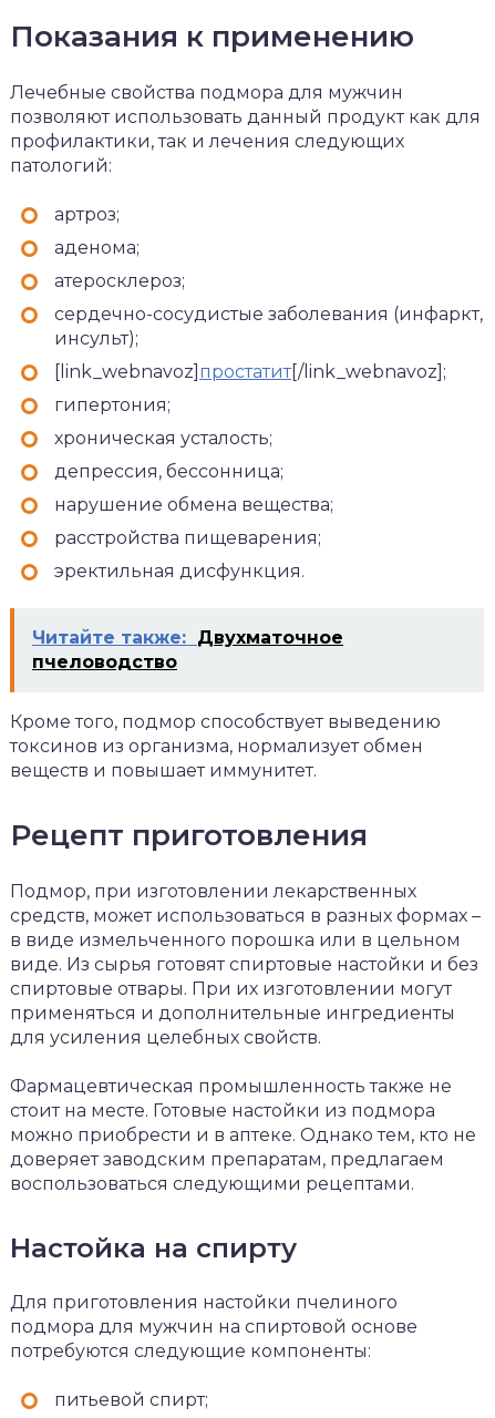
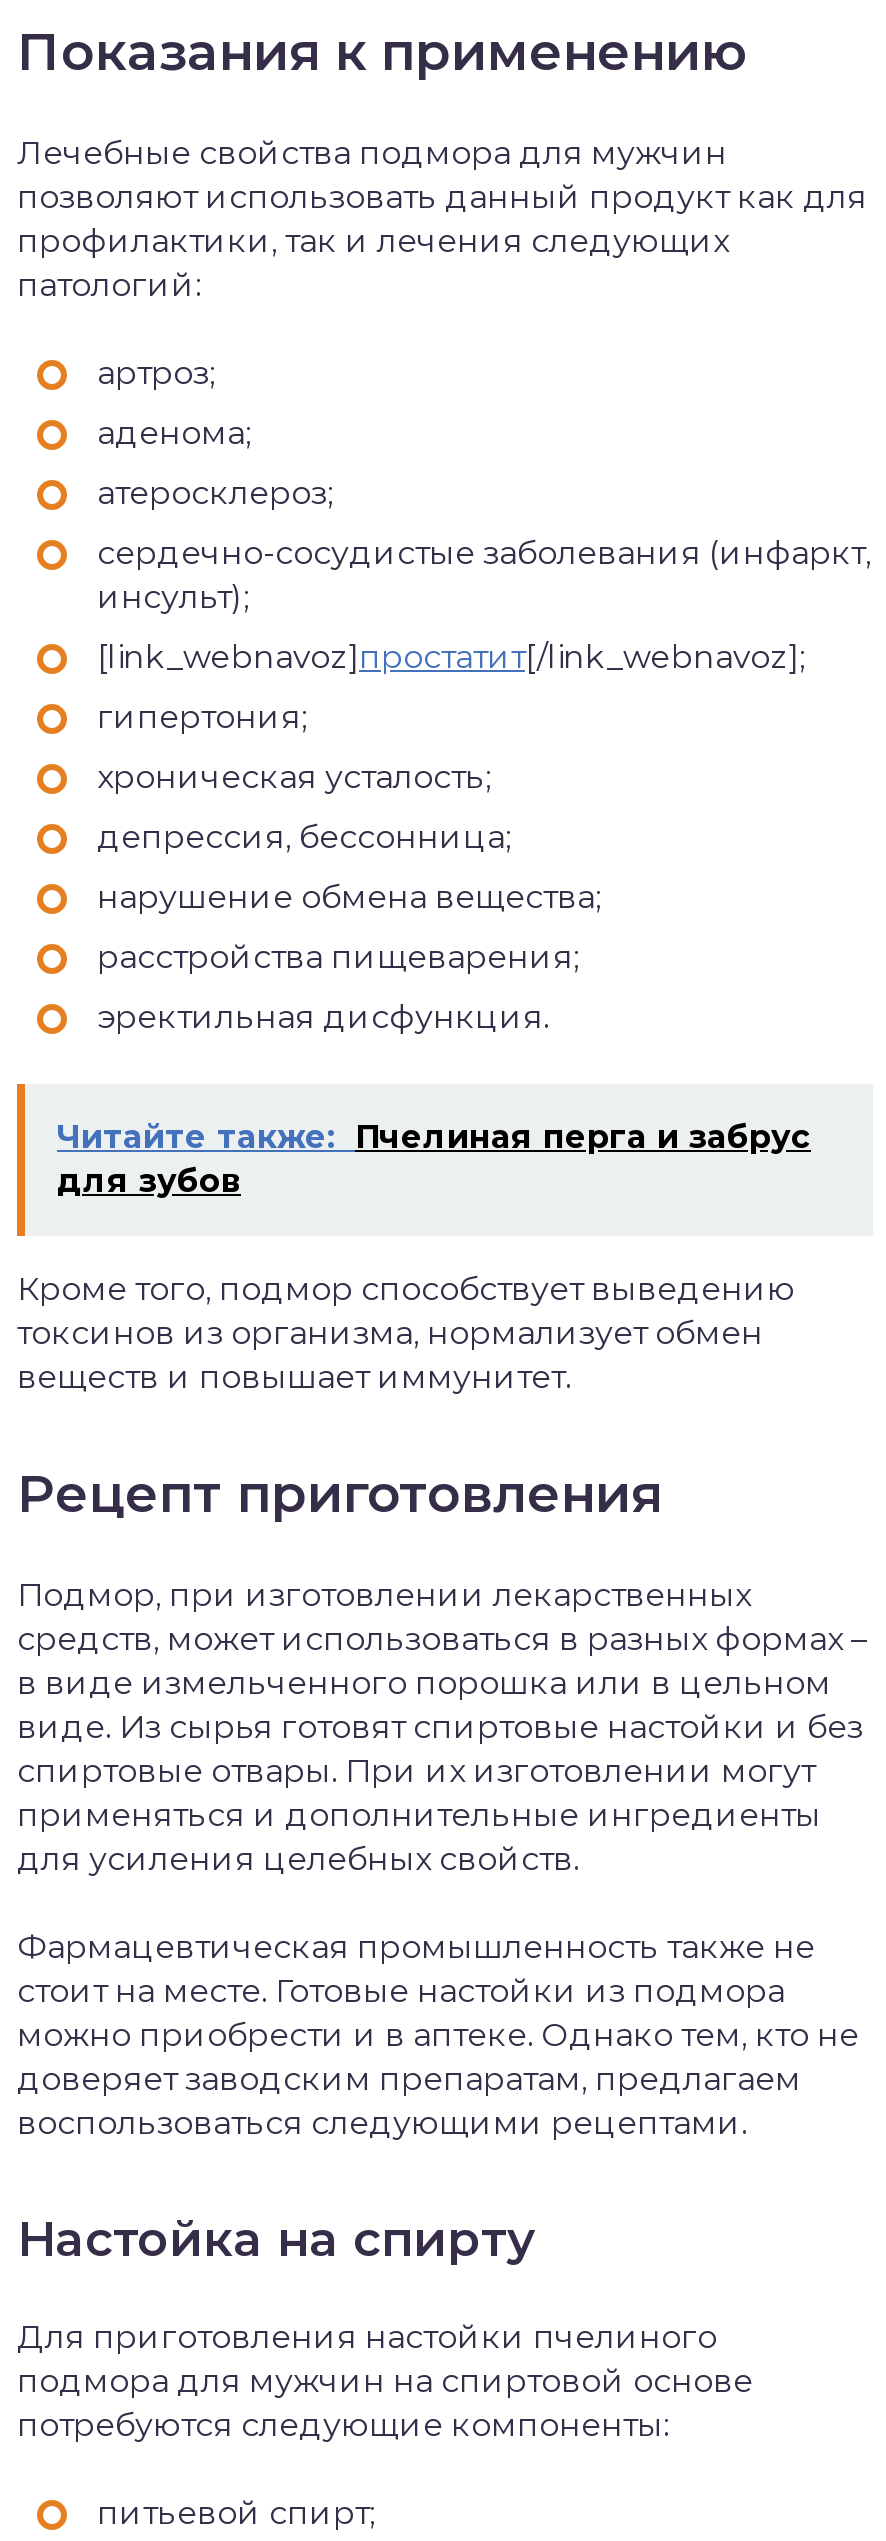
[32,627,343,672] Читайте также: Двухматочное | пчеловодство -> [57,1118,811,1200] Читайте также: Пчелиная перга и забрус | для зубов

